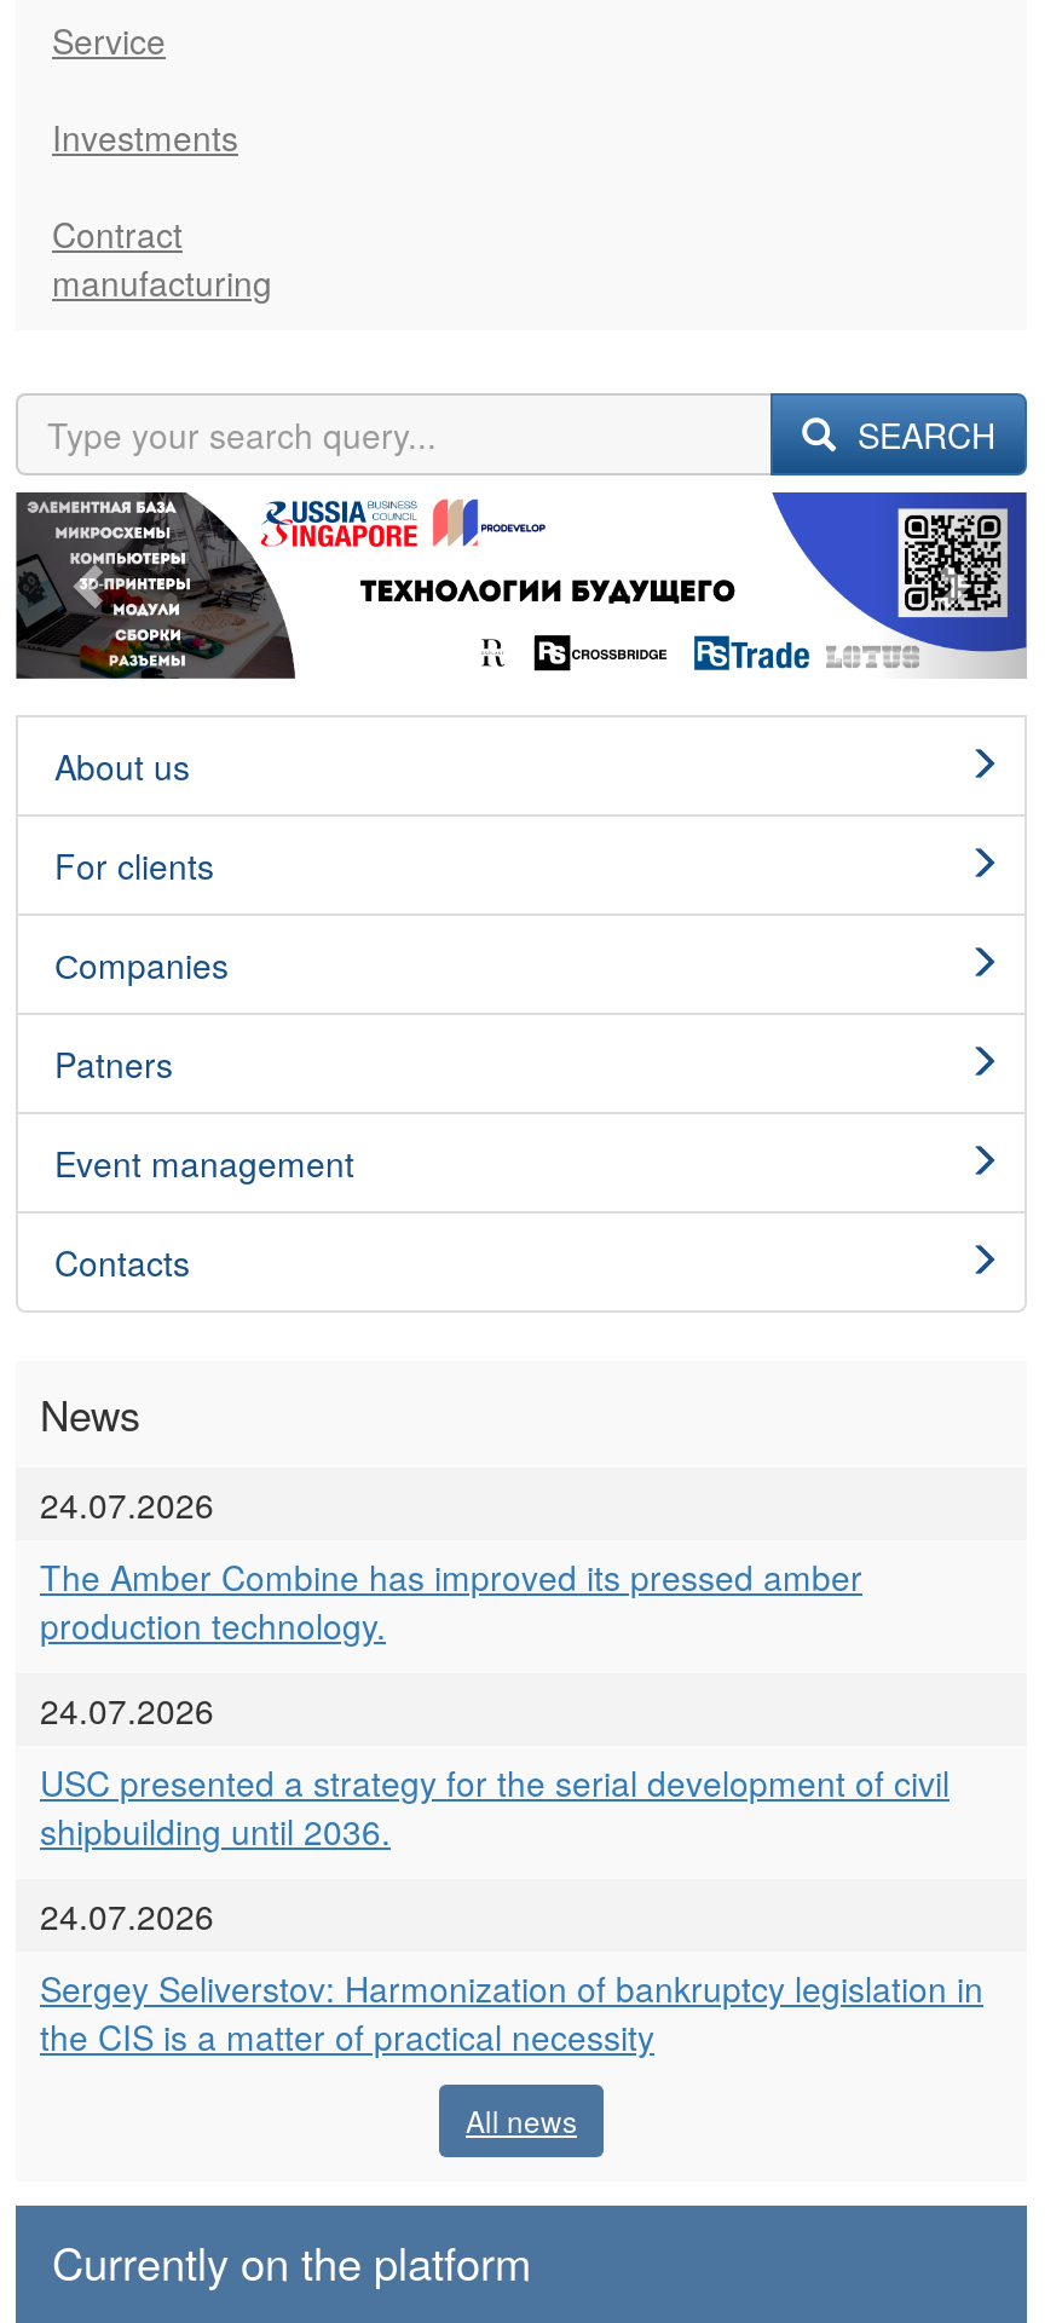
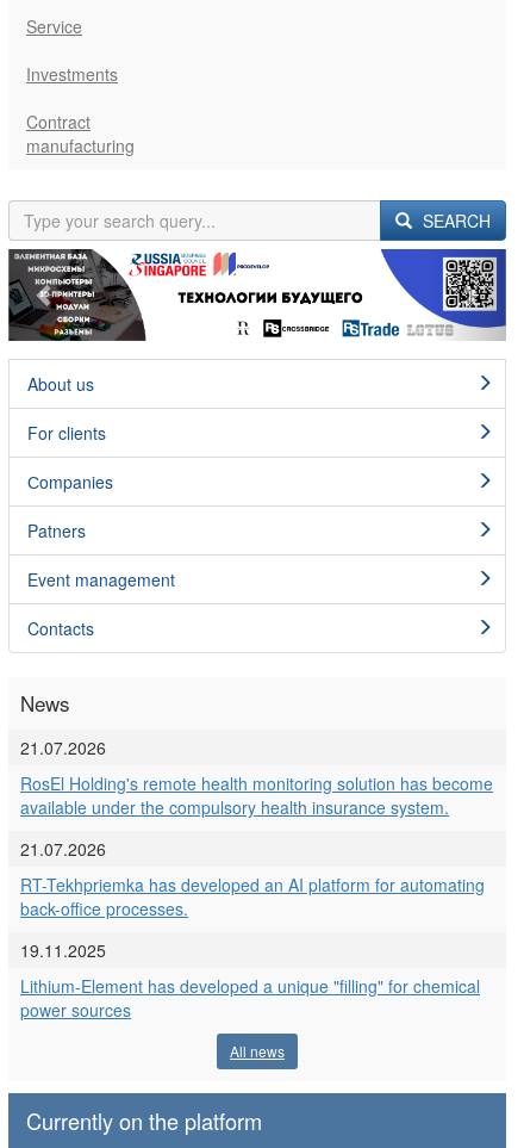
[40,1480,214,1528] 24.07.2026 -> [20,736,106,759] 21.07.2026
[40,1553,862,1649] The Amber Combine has improved its pressed amber | production technology. -> [20,771,493,819] RosEl Holding's remote health monitoring solution has become | available under the compulsory health insurance system.
[40,1686,214,1734] 24.07.2026 -> [20,837,106,861] 21.07.2026
[40,1758,950,1855] USC presented a strategy for the serial development of civil | shipbuilding until 2036. -> [20,873,485,920] RT-Tekhpriemka has developed an AI platform for automating | back-office processes.
[40,1891,214,1940] 24.07.2026 -> [20,938,106,962] 19.11.2025
[40,1964,983,2061] Sergey Seliverstov: Harmonization of bankruptcy legislation in | the CIS is a matter of practical necessity -> [20,974,480,1022] Lithium-Element has developed a unique "filling" for chemical | power sources

